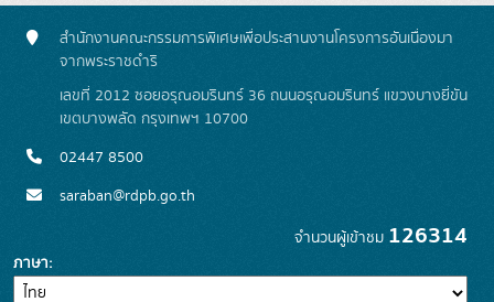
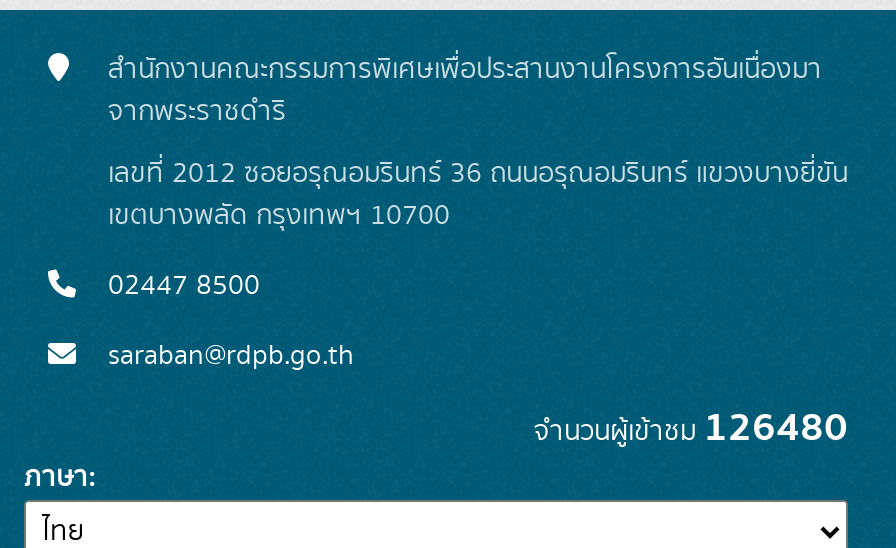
[294,218,468,254] จำนวนผู้เข้าชม126314 -> [534,396,848,460] จำนวนผู้เข้าชม126480

